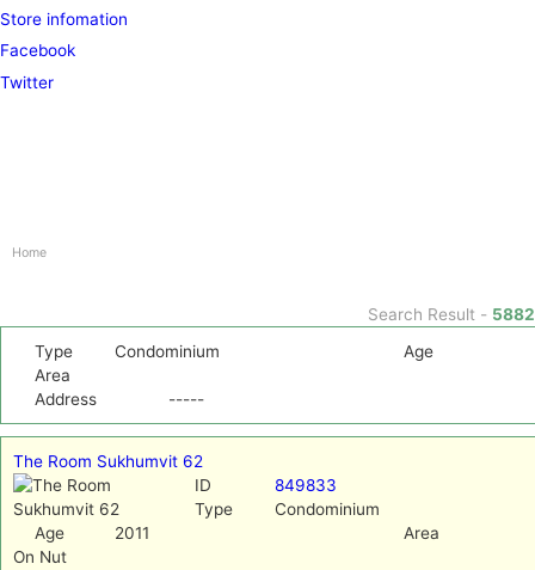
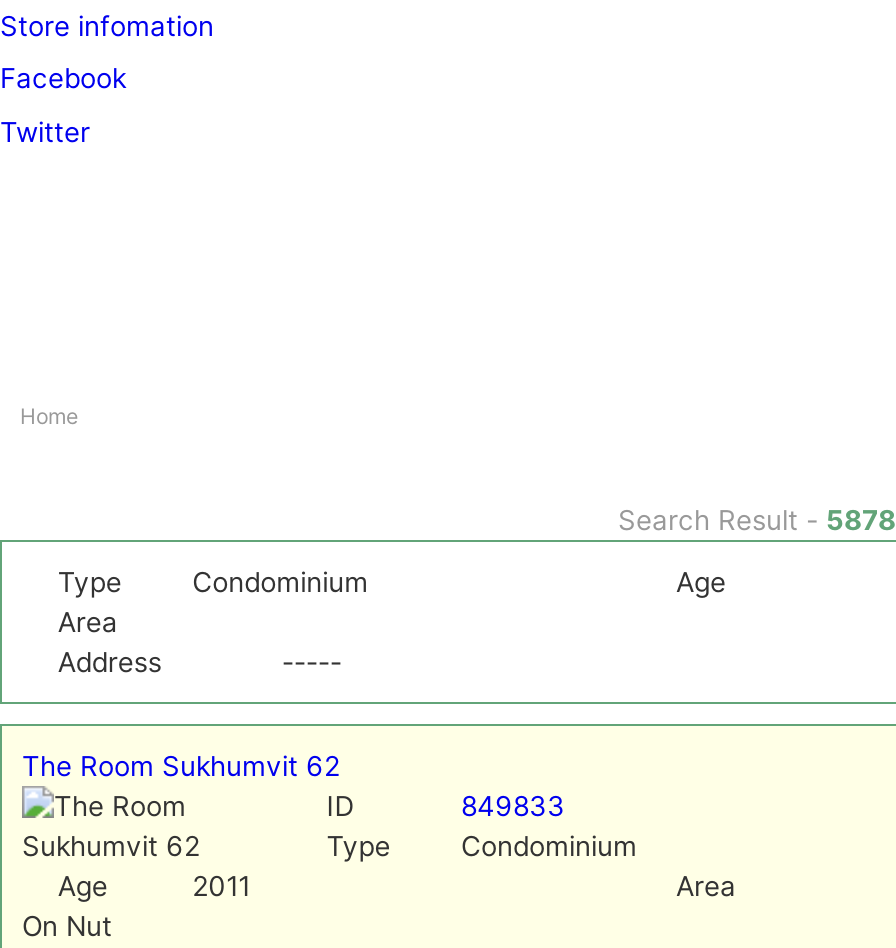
[492,305,535,324] 5882 -> [826,504,896,536] 5878

